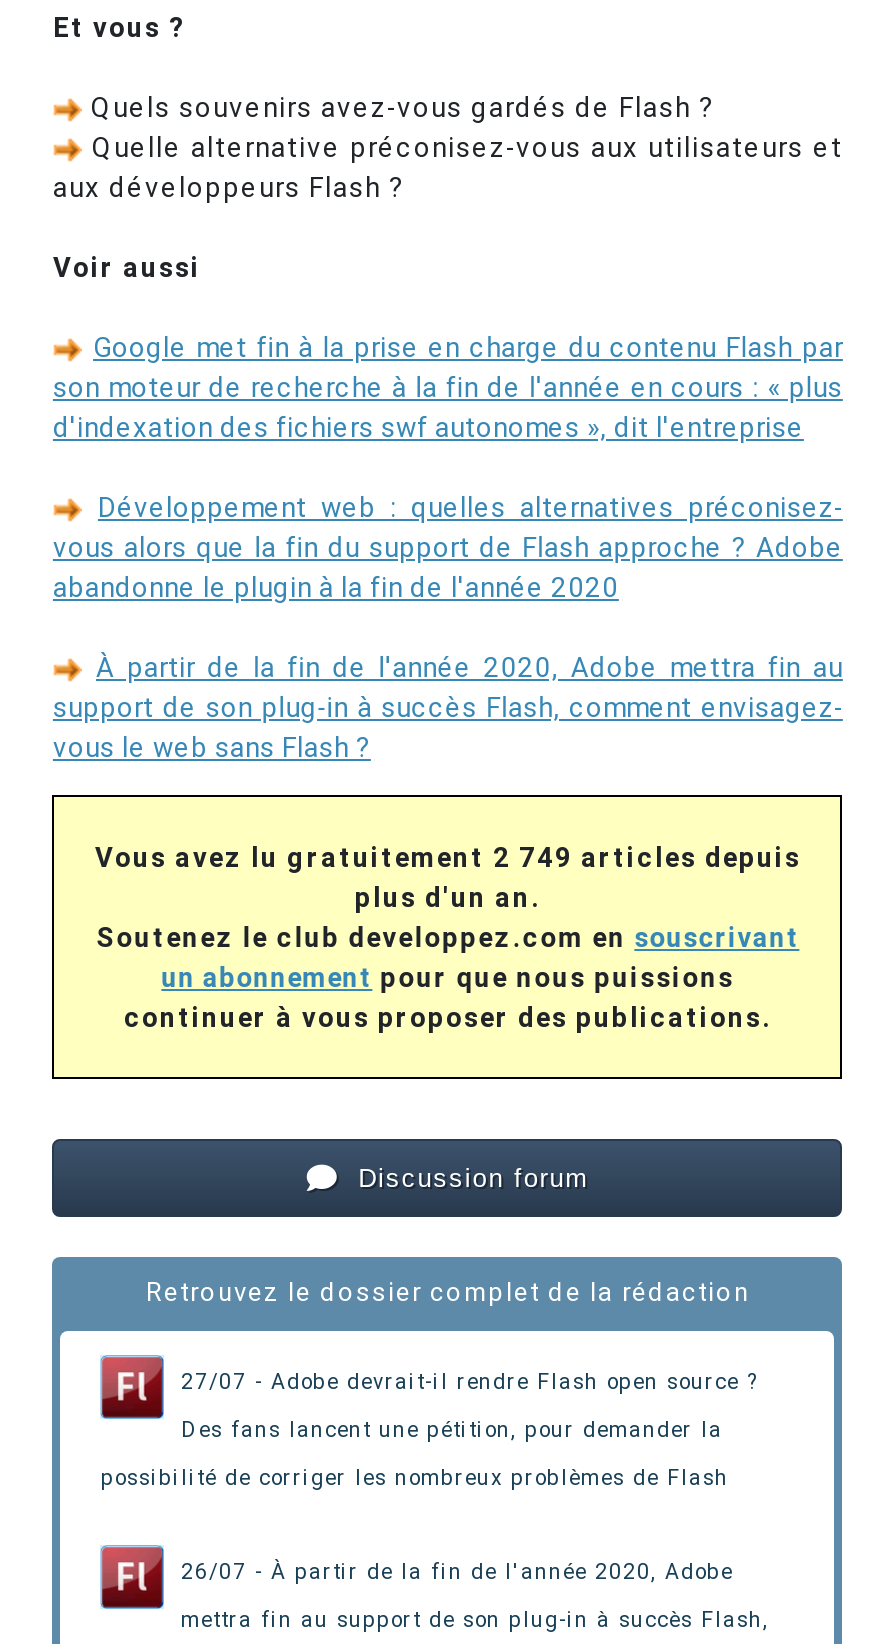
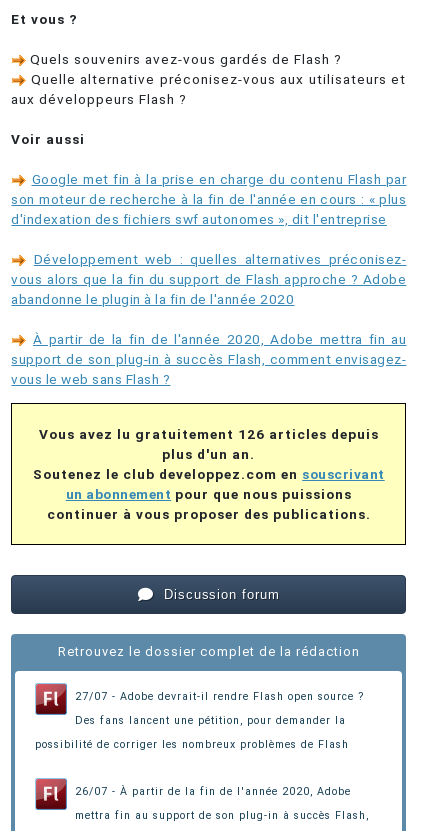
[95,840,801,872] Vous avez lu gratuitement 2 749 articles depuis -> [39,426,379,442] Vous avez lu gratuitement 126 articles depuis

